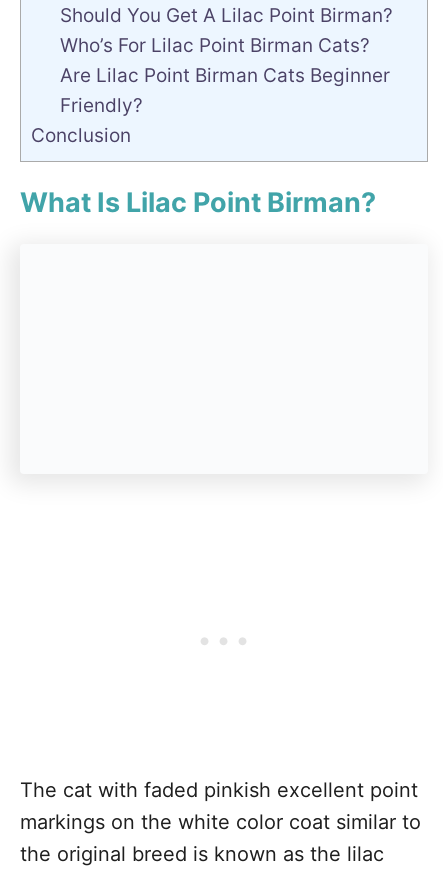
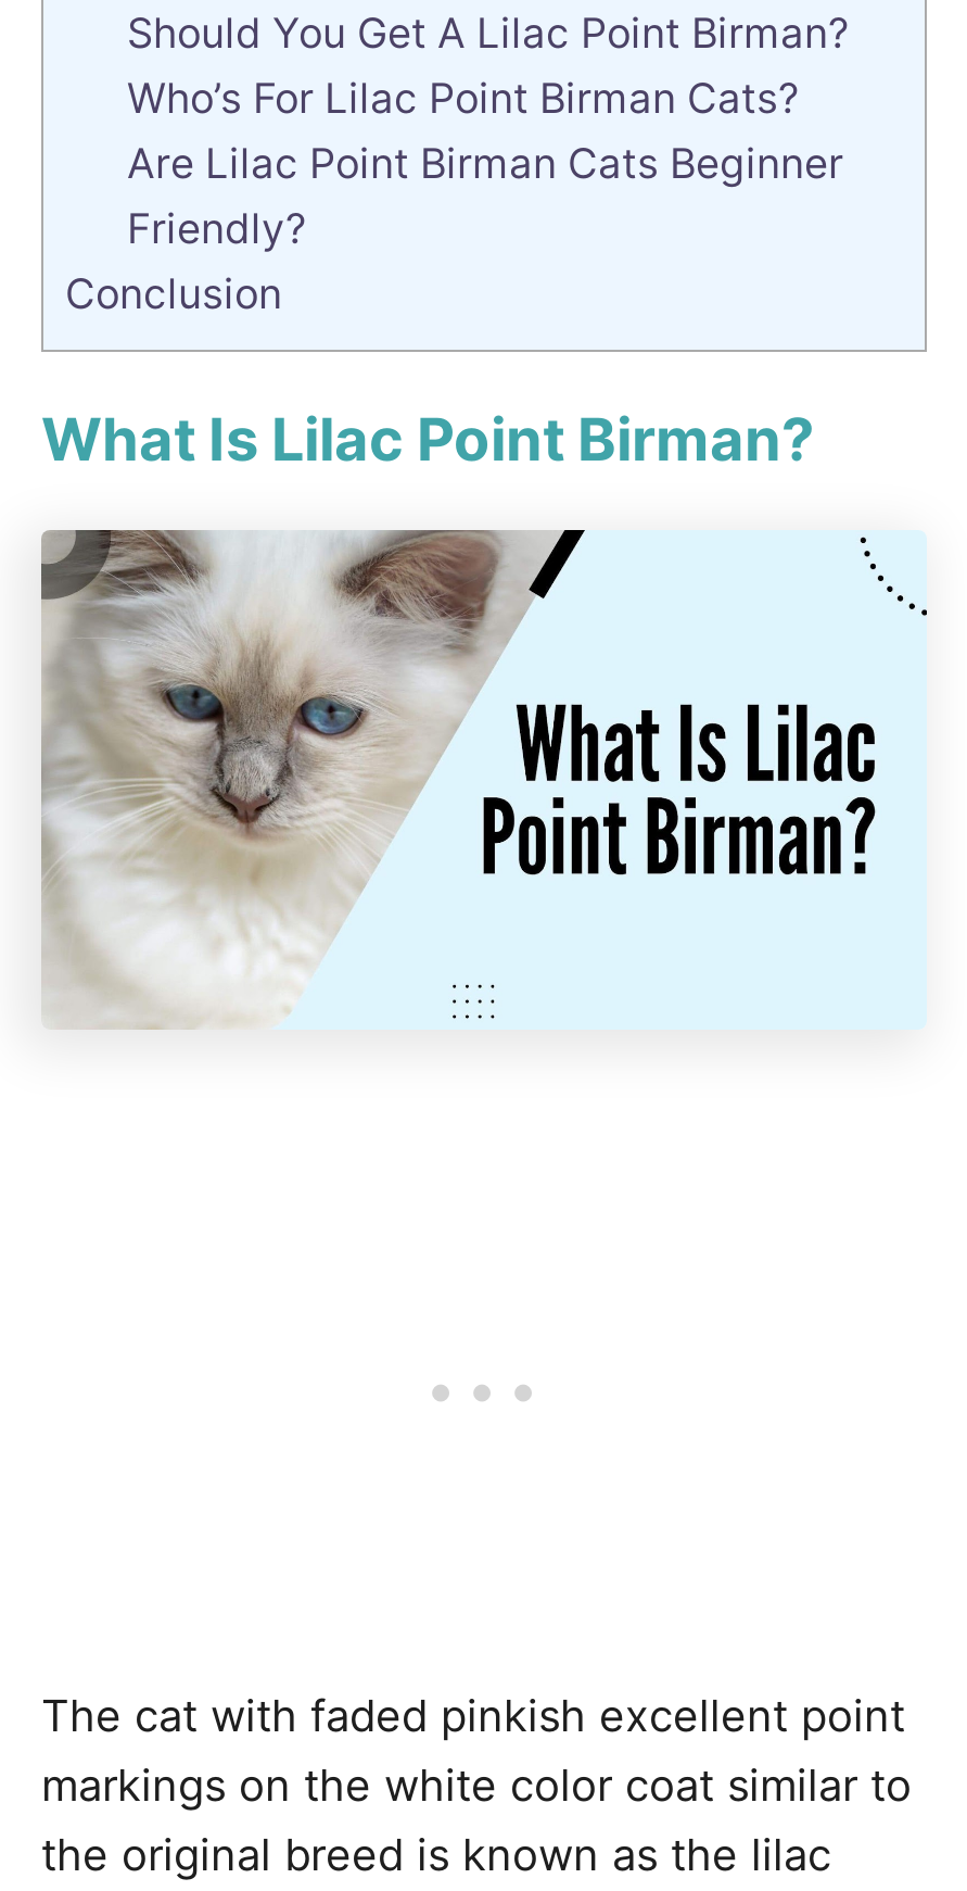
none -> [39,528,929,1030] [image]

